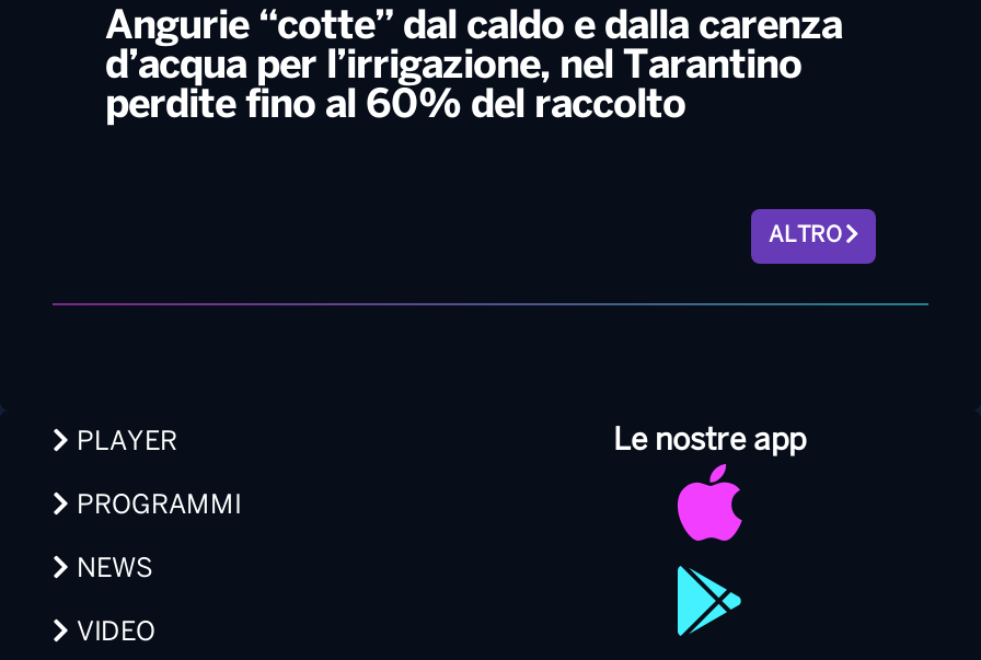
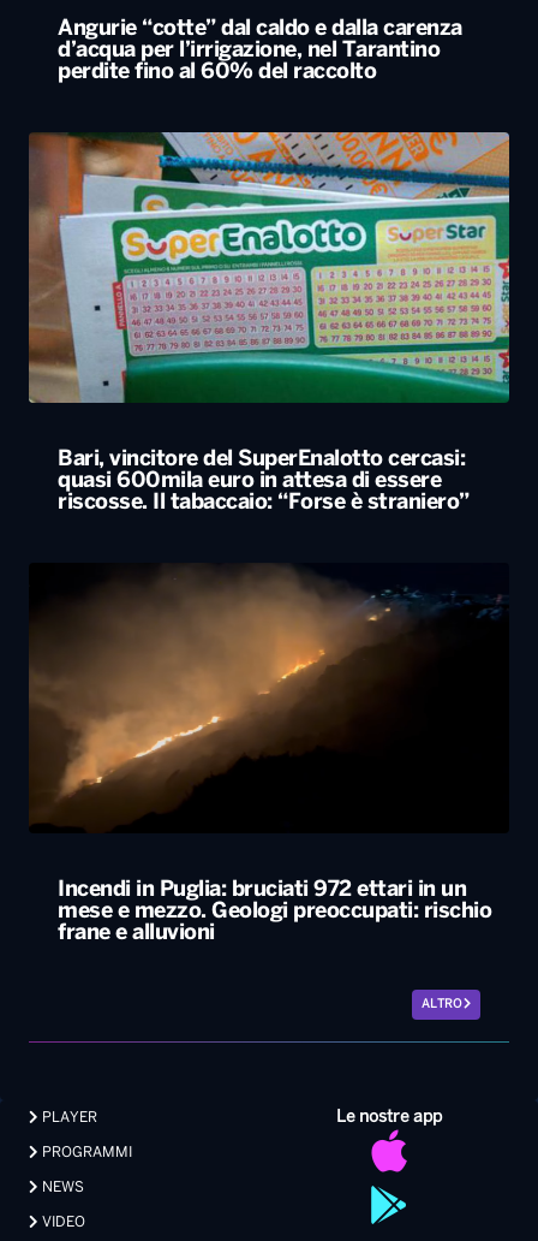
none -> [28,131,510,514] [image] | Bari, vincitore del SuperEnalotto cercasi: | quasi 600mila euro in attesa di essere | riscosse. Il tabaccaio: “Forse è straniero”
none -> [29,564,419,824] [image]
none -> [58,880,491,944] Incendi in Puglia: bruciati 972 ettari in un | mese e mezzo. Geologi preoccupati: rischio | frane e alluvioni

